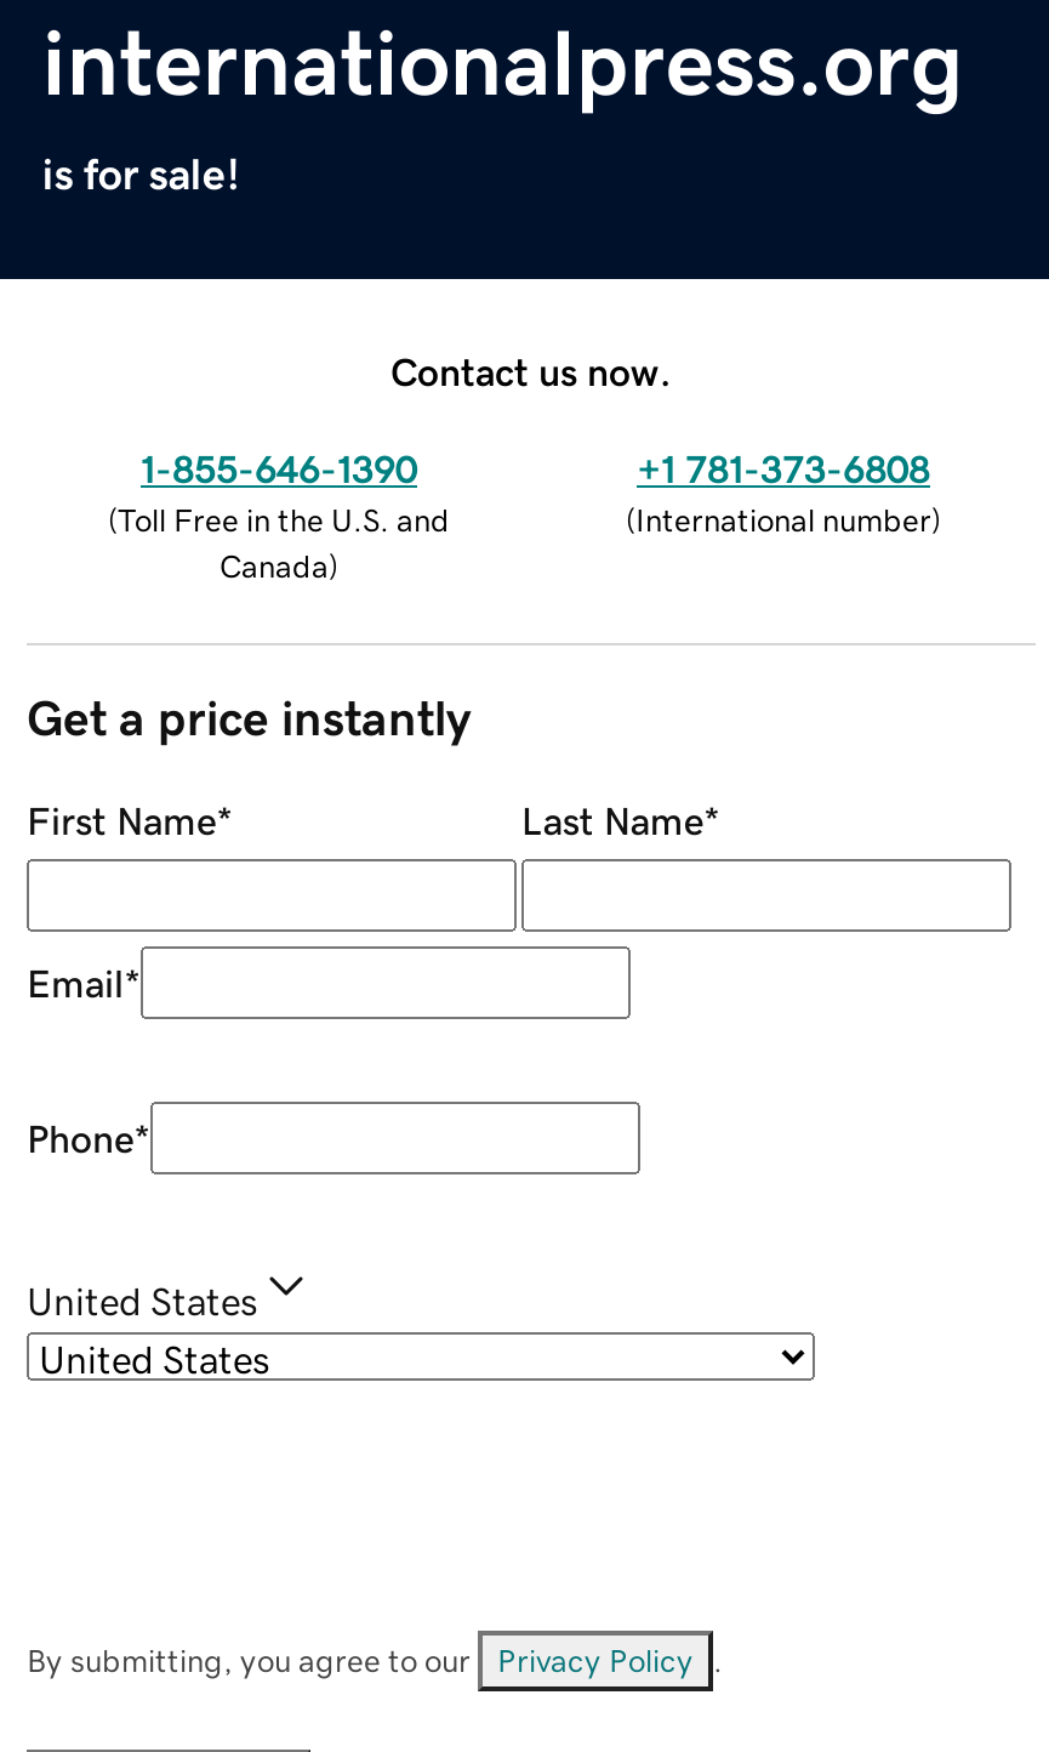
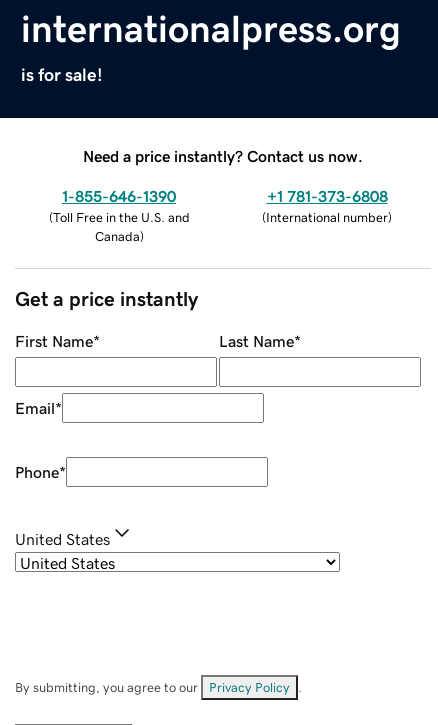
[390,351,672,390] Contact us now. -> [83,148,363,164] Need a price instantly? Contact us now.

